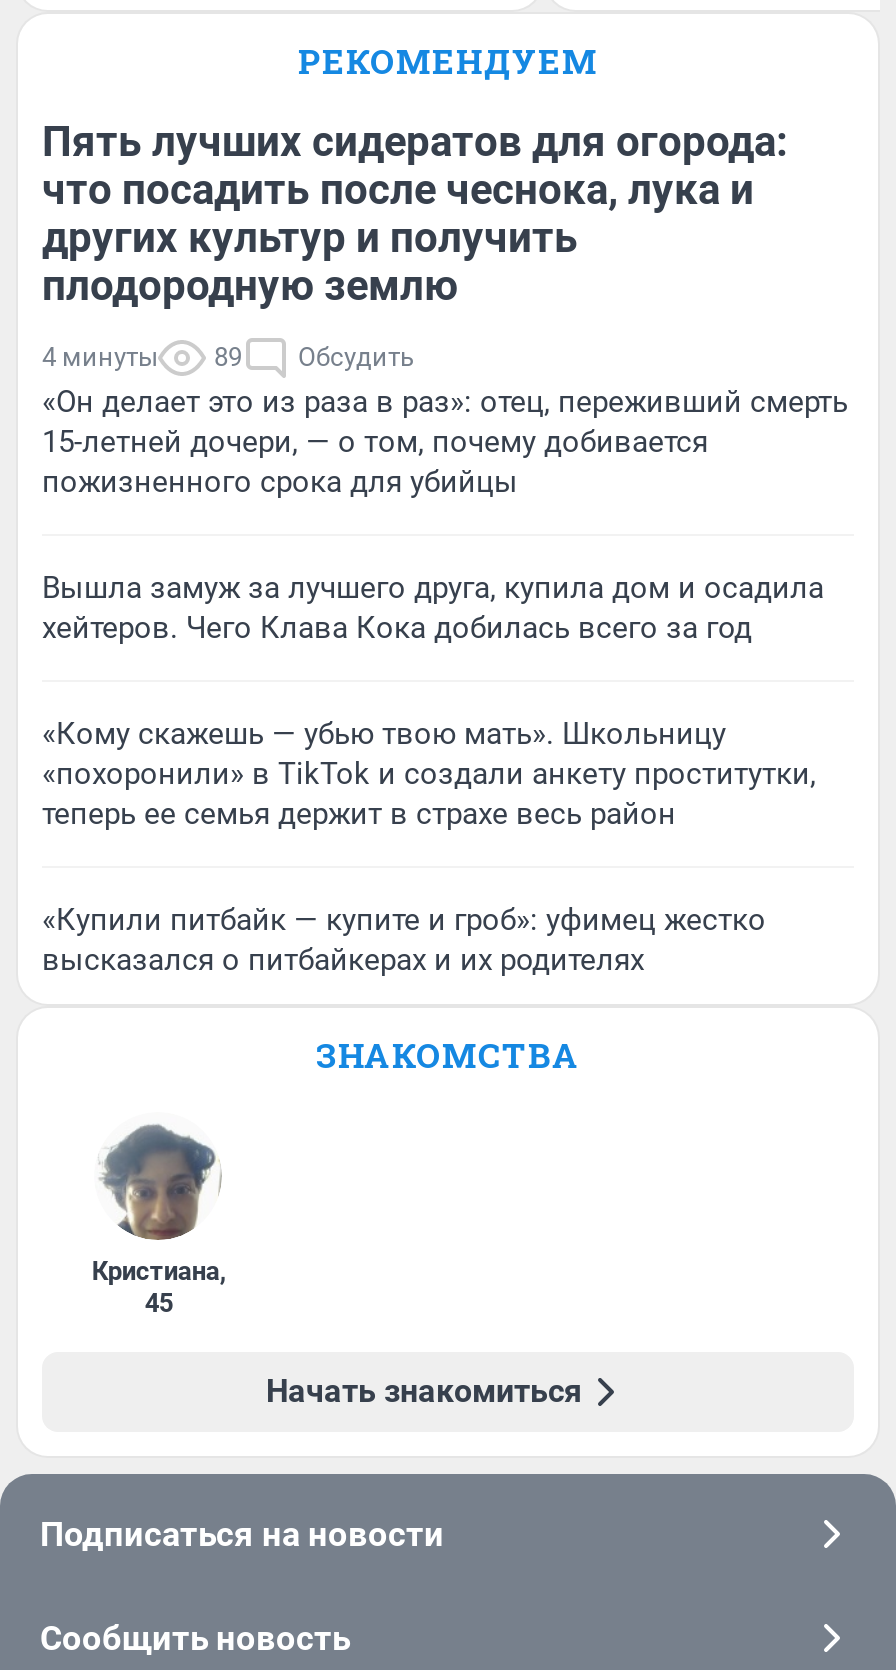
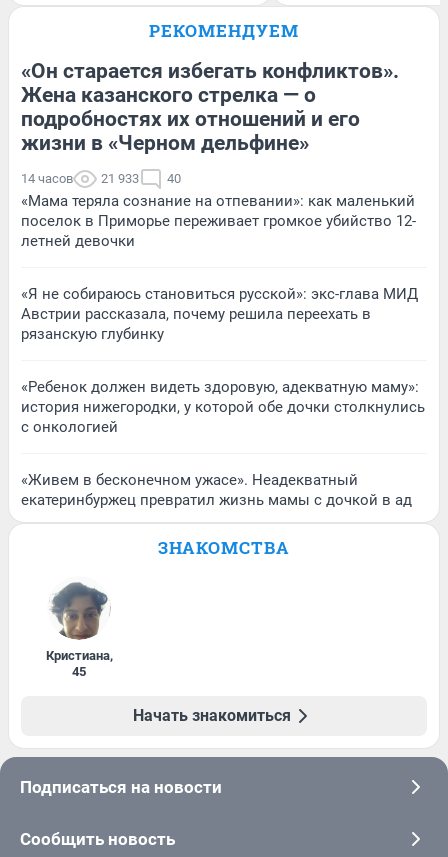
[42,117,788,309] Пять лучших сидератов для огорода: | что посадить после чеснока, лука и | других культур и получить | плодородную землю -> [21,59,399,155] «Он старается избегать конфликтов». | Жена казанского стрелка — о | подробностях их отношений и его | жизни в «Черном дельфине»
[42,341,848,499] 4 минуты | 89 | Обсудить | «Он делает это из раза в раз»: отец, переживший смерть | 15-летней дочери, — о том, почему добивается | пожизненного срока для убийцы -> [21,171,416,250] 14 часов | 21 933 | 40 | «Мама теряла сознание на отпевании»: как маленький | поселок в Приморье переживает громкое убийство 12- | летней девочки
[42,569,824,645] Вышла замуж за лучшего друга, купила дом и осадила | хейтеров. Чего Клава Кока добилась всего за год -> [21,285,418,343] «Я не собираюсь становиться русской»: экс-глава МИД | Австрии рассказала, почему решила переехать в | рязанскую глубинку
[42,715,816,831] «Кому скажешь — убью твою мать». Школьницу | «похоронили» в TikTok и создали анкету проститутки, | теперь ее семья держит в страхе весь район -> [21,378,425,436] «Ребенок должен видеть здоровую, адекватную маму»: | история нижегородки, у которой обе дочки столкнулись | с онкологией
[42,901,766,977] «Купили питбайк — купите и гроб»: уфимец жестко | высказался о питбайкерах и их родителях -> [21,471,412,509] «Живем в бесконечном ужасе». Неадекватный | екатеринбуржец превратил жизнь мамы с дочкой в ад

